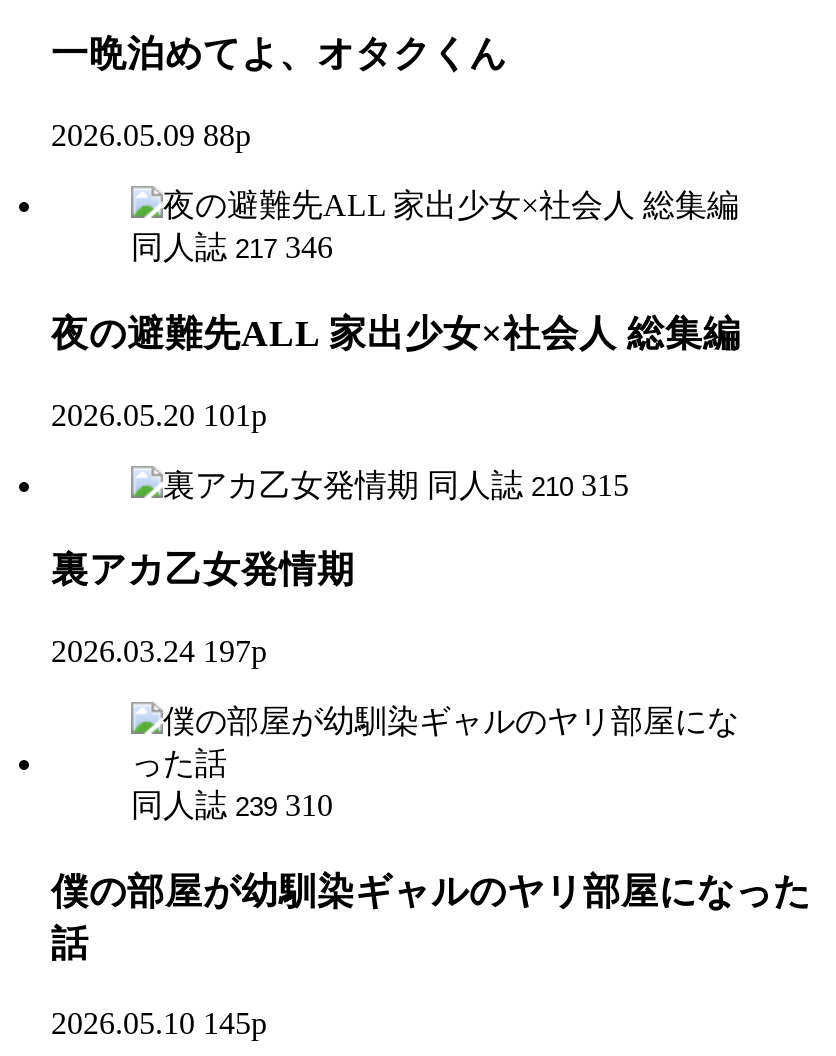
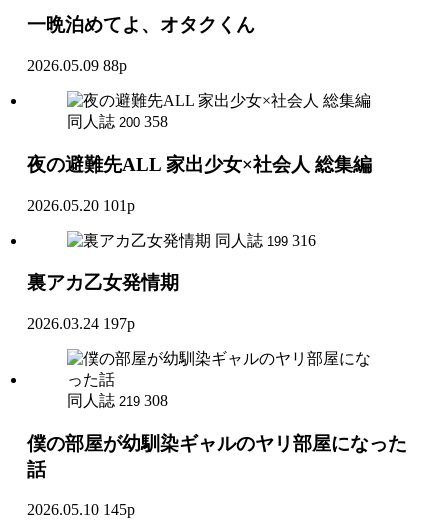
[131,230,333,264] 同人誌 217 346 -> [67,113,168,130] 同人誌 200 358
[427,467,629,501] 同人誌 210 315 -> [215,231,316,248] 同人誌 199 316
[131,788,333,822] 同人誌 239 310 -> [67,392,168,409] 同人誌 219 308

